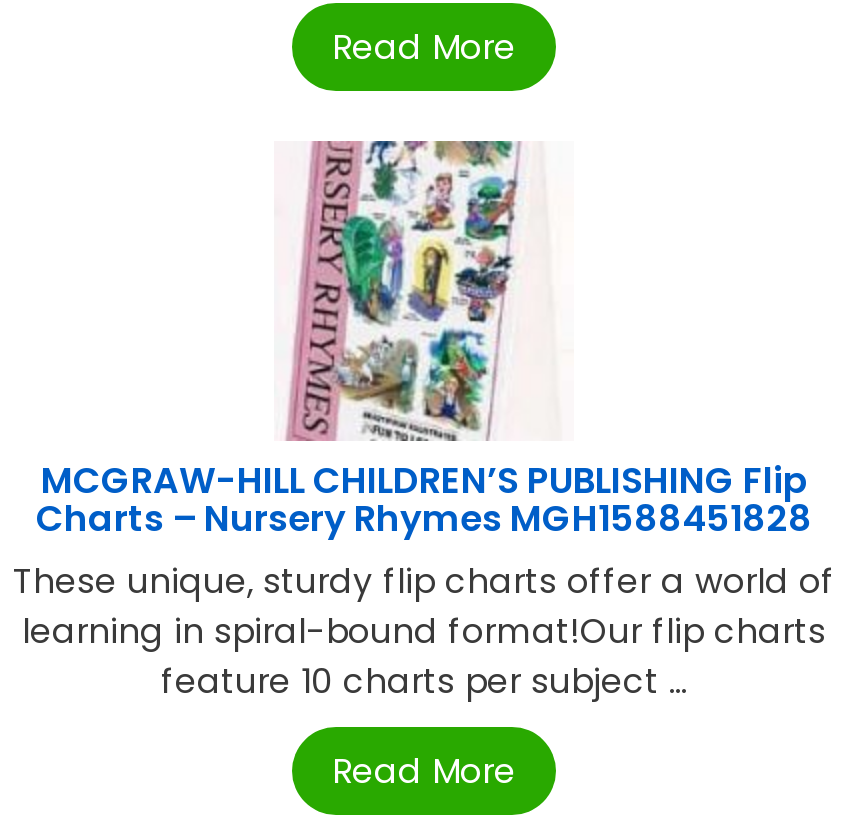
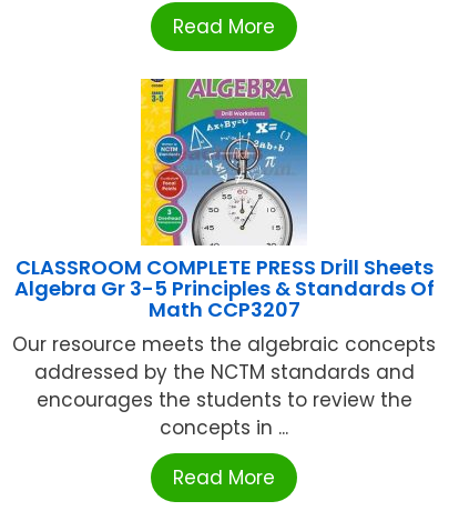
[274,139,574,351] [image] -> [140,78,308,244] [image]
[13,455,835,705] MCGRAW-HILL CHILDREN’S PUBLISHING Flip | Charts – Nursery Rhymes MGH1588451828 | These unique, sturdy flip charts offer a world of | learning in spiral-bound format!Our flip charts | feature 10 charts per subject ... -> [12,253,436,441] CLASSROOM COMPLETE PRESS Drill Sheets | Algebra Gr 3-5 Principles & Standards Of | Math CCP3207 | Our resource meets the algebraic concepts | addressed by the NCTM standards and | encourages the students to review the | concepts in ...

